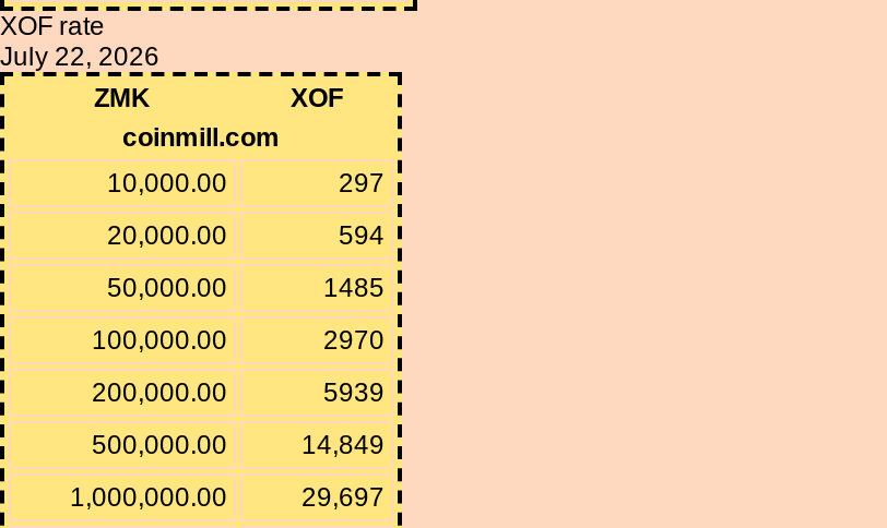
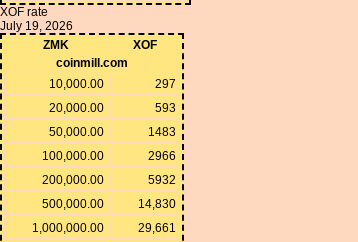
[0,41,159,72] July 22, 2026 -> [0,19,73,33] July 19, 2026
[339,220,385,251] 594 -> [155,101,176,115] 593
[323,273,385,303] 1485 -> [148,125,176,139] 1483
[323,325,385,356] 2970 -> [148,149,176,163] 2966
[323,377,385,408] 5939 -> [148,173,176,187] 5932
[301,430,385,460] 14,849 -> [138,197,176,211] 14,830
[301,482,385,513] 29,697 -> [138,221,176,235] 29,661

